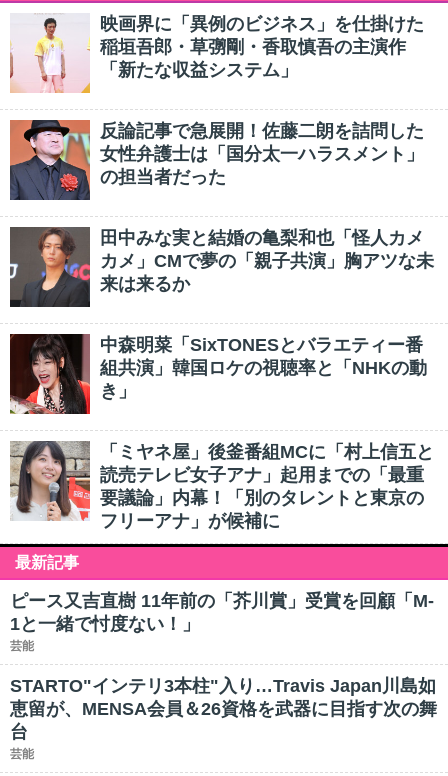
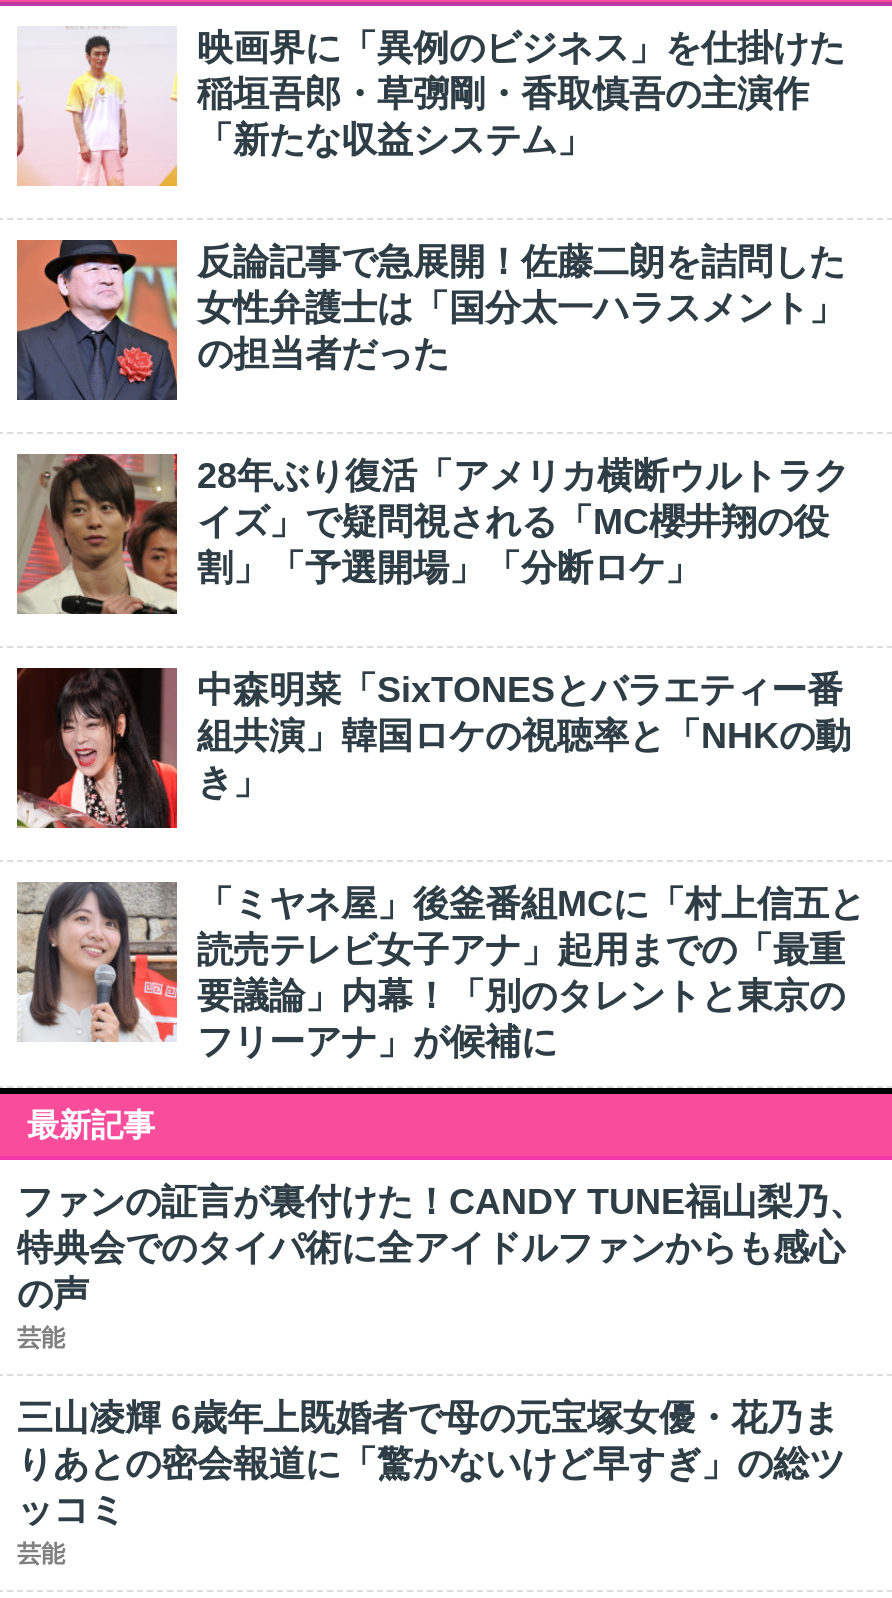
[9,227,434,308] [image] | 田中みな実と結婚の亀梨和也「怪人カメ | カメ」CMで夢の「親子共演」胸アツな未 | 来は来るか -> [15,454,849,616] [image] | 28年ぶり復活「アメリカ横断ウルトラク | イズ」で疑問視される「MC櫻井翔の役 | 割」「予選開場」「分断ロケ」
[10,591,434,634] ピース又吉直樹 11年前の「芥川賞」受賞を回顧「M- | 1と一緒で忖度ない！」 -> [17,1182,865,1314] ファンの証言が裏付けた！CANDY TUNE福山梨乃、 | 特典会でのタイパ術に全アイドルファンからも感心 | の声
[10,676,437,742] STARTO"インテリ3本柱"入り…Travis Japan川島如 | 恵留が、MENSA会員＆26資格を武器に目指す次の舞 | 台 -> [17,1398,845,1530] 三山凌輝 6歳年上既婚者で母の元宝塚女優・花乃ま | りあとの密会報道に「驚かないけど早すぎ」の総ツ | ッコミ

